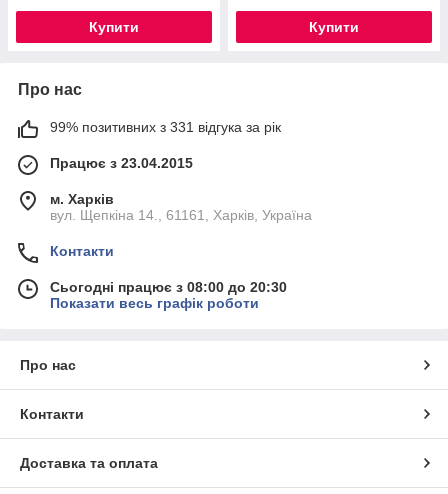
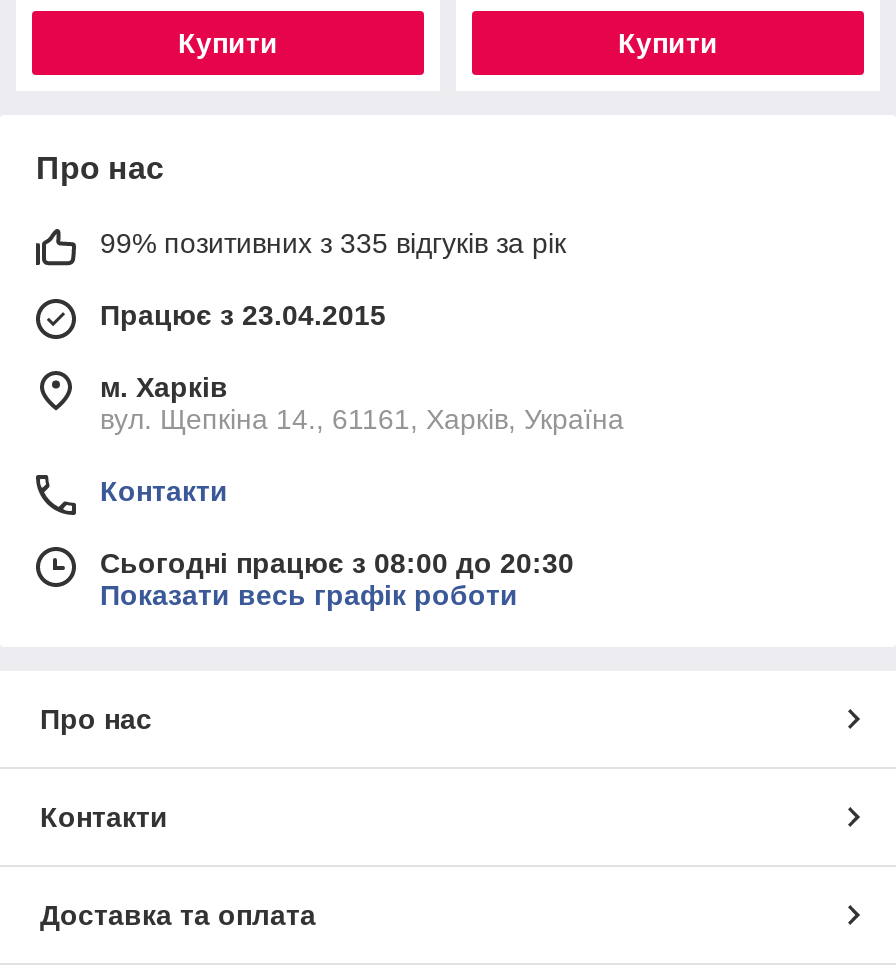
[50,119,281,135] 99% позитивних з 331 відгука за рік -> [100,227,566,259] 99% позитивних з 335 відгуків за рік

